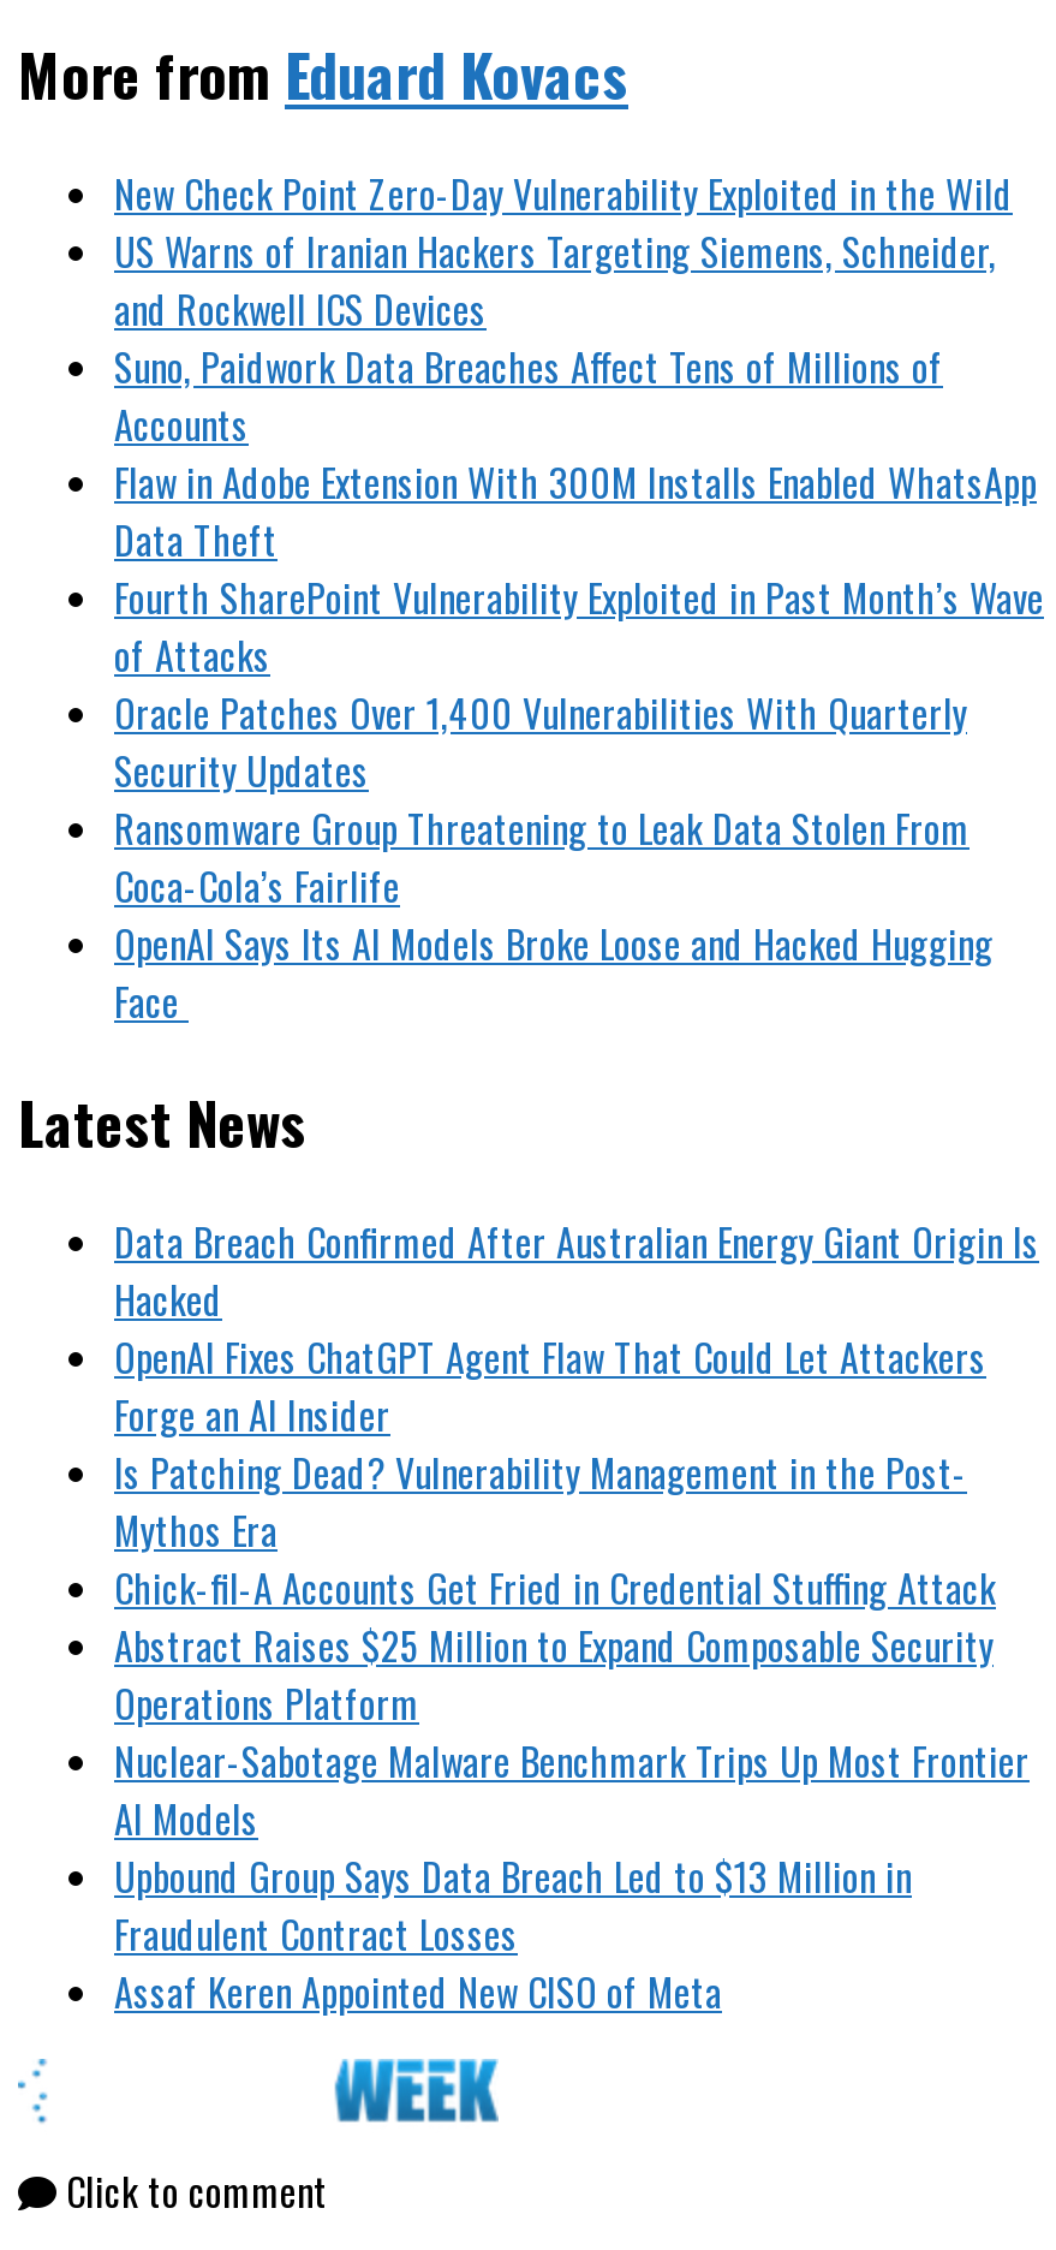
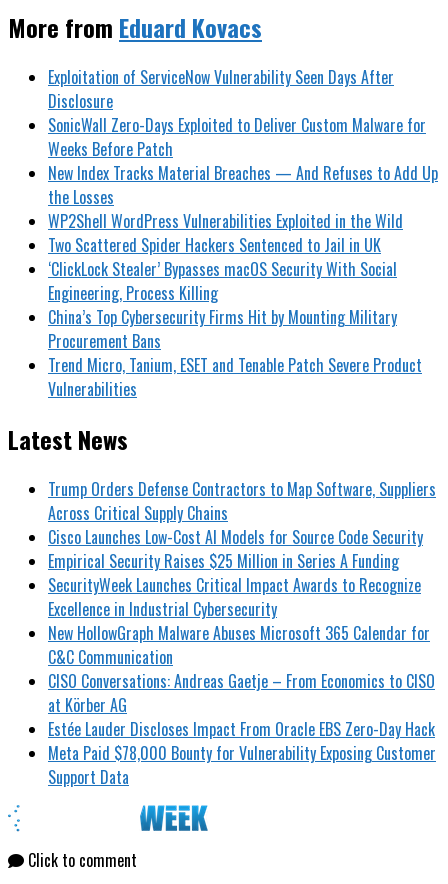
[114,165,1044,1030] New Check Point Zero-Day Vulnerability Exploited in the Wild | US Warns of Iranian Hackers Targeting Siemens, Schneider, | and Rockwell ICS Devices | Suno, Paidwork Data Breaches Affect Tens of Millions of | Accounts | Flaw in Adobe Extension With 300M Installs Enabled WhatsApp | Data Theft | Fourth SharePoint Vulnerability Exploited in Past Month’s Wave | of Attacks | Oracle Patches Over 1,400 Vulnerabilities With Quarterly | Security Updates | Ransomware Group Threatening to Leak Data Stolen From | Coca-Cola’s Fairlife | OpenAI Says Its AI Models Broke Loose and Hacked Hugging | Face -> [48,65,438,401] Exploitation of ServiceNow Vulnerability Seen Days After | Disclosure | SonicWall Zero-Days Exploited to Deliver Custom Malware for | Weeks Before Patch | New Index Tracks Material Breaches — And Refuses to Add Up | the Losses | WP2Shell WordPress Vulnerabilities Exploited in the Wild | Two Scattered Spider Hackers Sentenced to Jail in UK | ‘ClickLock Stealer’ Bypasses macOS Security With Social | Engineering, Process Killing | China’s Top Cybersecurity Firms Hit by Mounting Military | Procurement Bans | Trend Micro, Tanium, ESET and Tenable Patch Severe Product | Vulnerabilities
[114,1212,1039,2020] Data Breach Confirmed After Australian Energy Giant Origin Is | Hacked | OpenAI Fixes ChatGPT Agent Flaw That Could Let Attackers | Forge an AI Insider | Is Patching Dead? Vulnerability Management in the Post- | Mythos Era | Chick-fil-A Accounts Get Fried in Credential Stuffing Attack | Abstract Raises $25 Million to Expand Composable Security | Operations Platform | Nuclear-Sabotage Malware Benchmark Trips Up Most Frontier | AI Models | Upbound Group Says Data Breach Led to $13 Million in | Fraudulent Contract Losses | Assaf Keren Appointed New CISO of Meta -> [48,477,436,789] Trump Orders Defense Contractors to Map Software, Suppliers | Across Critical Supply Chains | Cisco Launches Low-Cost AI Models for Source Code Security | Empirical Security Raises $25 Million in Series A Funding | SecurityWeek Launches Critical Impact Awards to Recognize | Excellence in Industrial Cybersecurity | New HollowGraph Malware Abuses Microsoft 365 Calendar for | C&C Communication | CISO Conversations: Andreas Gaetje – From Economics to CISO | at Körber AG | Estée Lauder Discloses Impact From Oracle EBS Zero-Day Hack | Meta Paid $78,000 Bounty for Vulnerability Exposing Customer | Support Data

